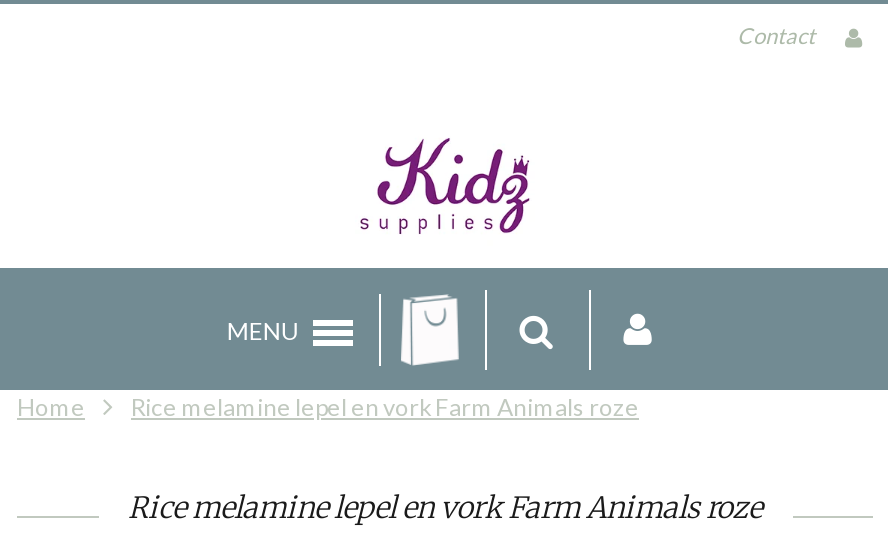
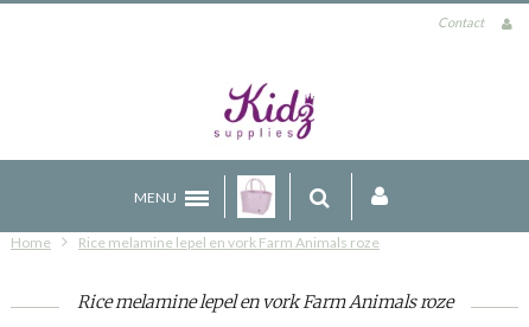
[399,294,463,366] [image] -> [236,174,276,219] [image]

